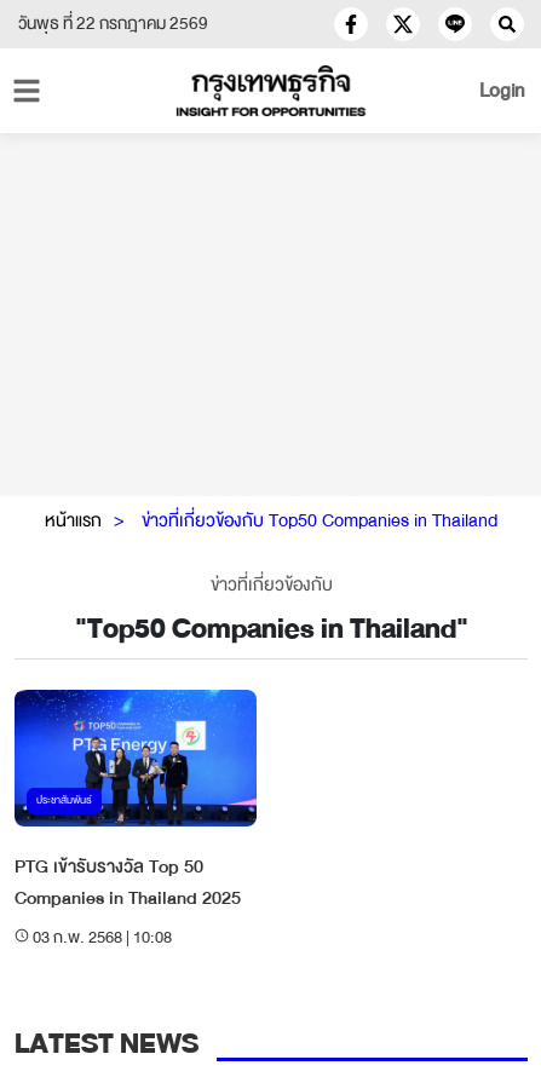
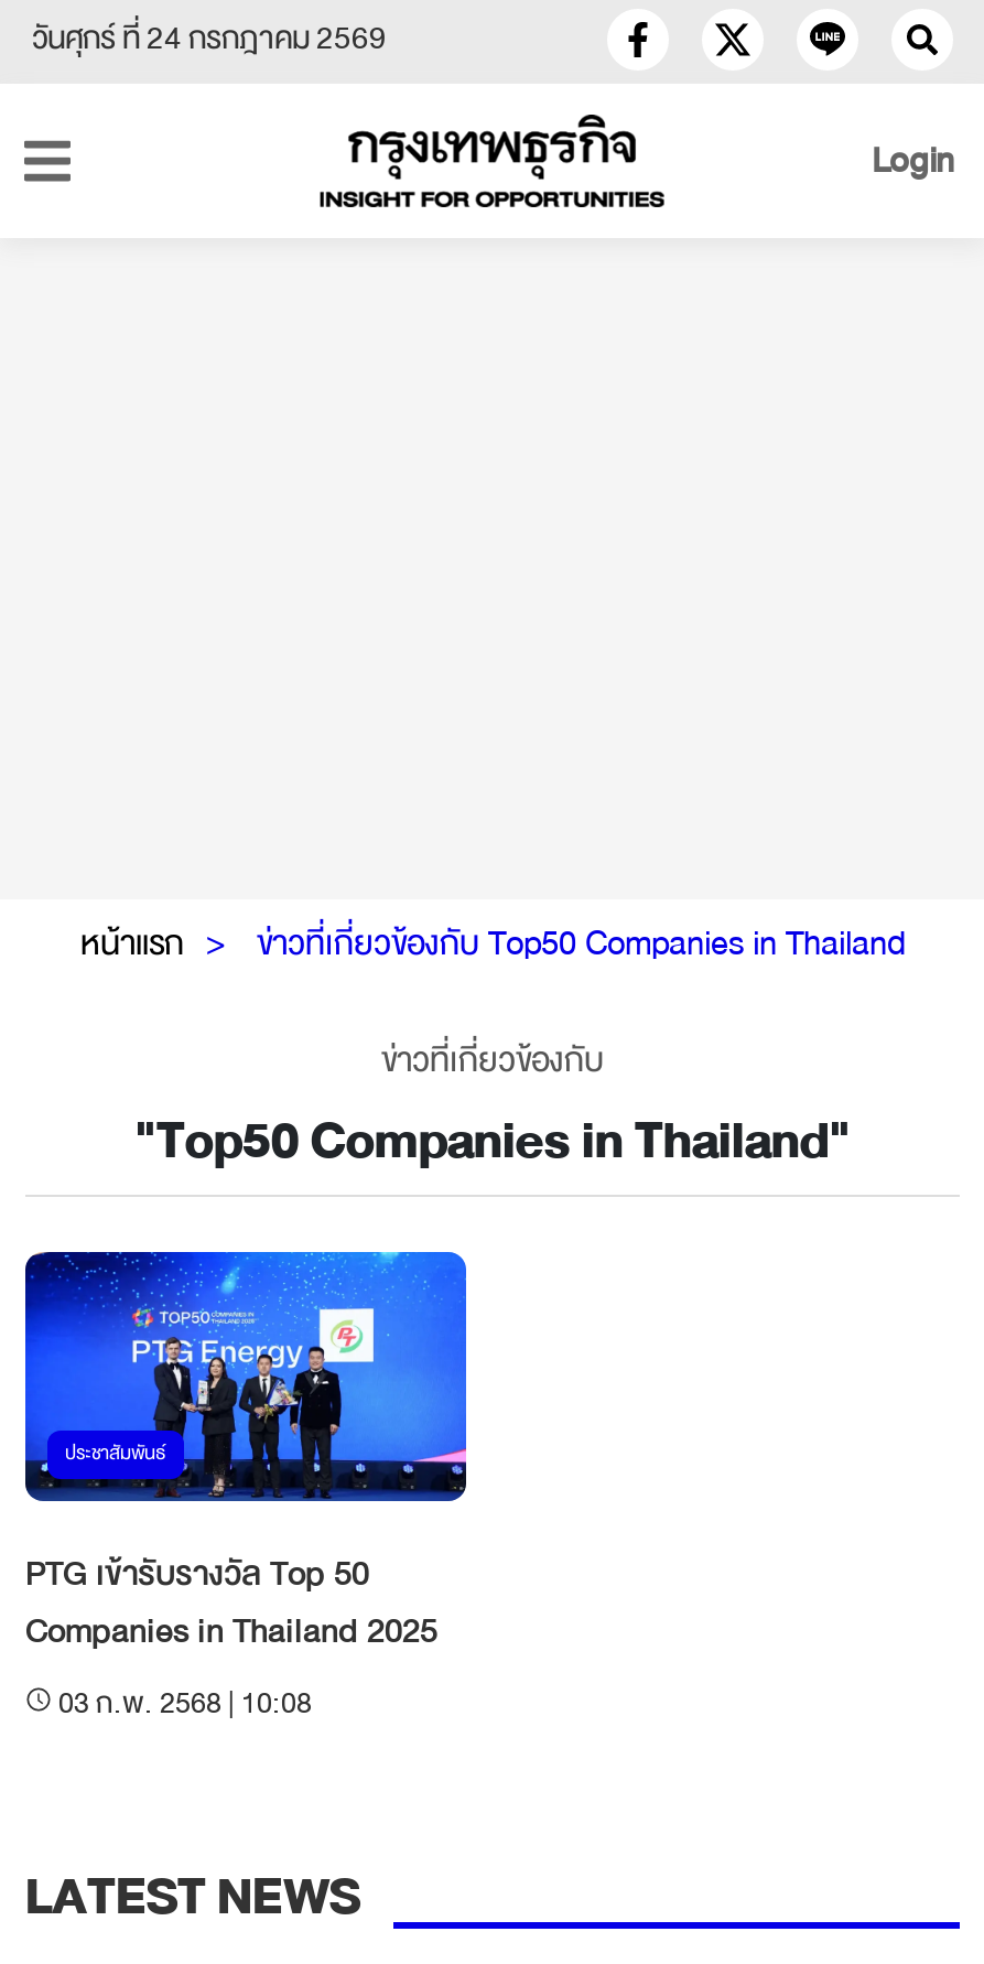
[18,8,208,39] วันพุธ ที่ 22 กรกฎาคม 2569 -> [32,11,387,66] วันศุกร์ ที่ 24 กรกฎาคม 2569

